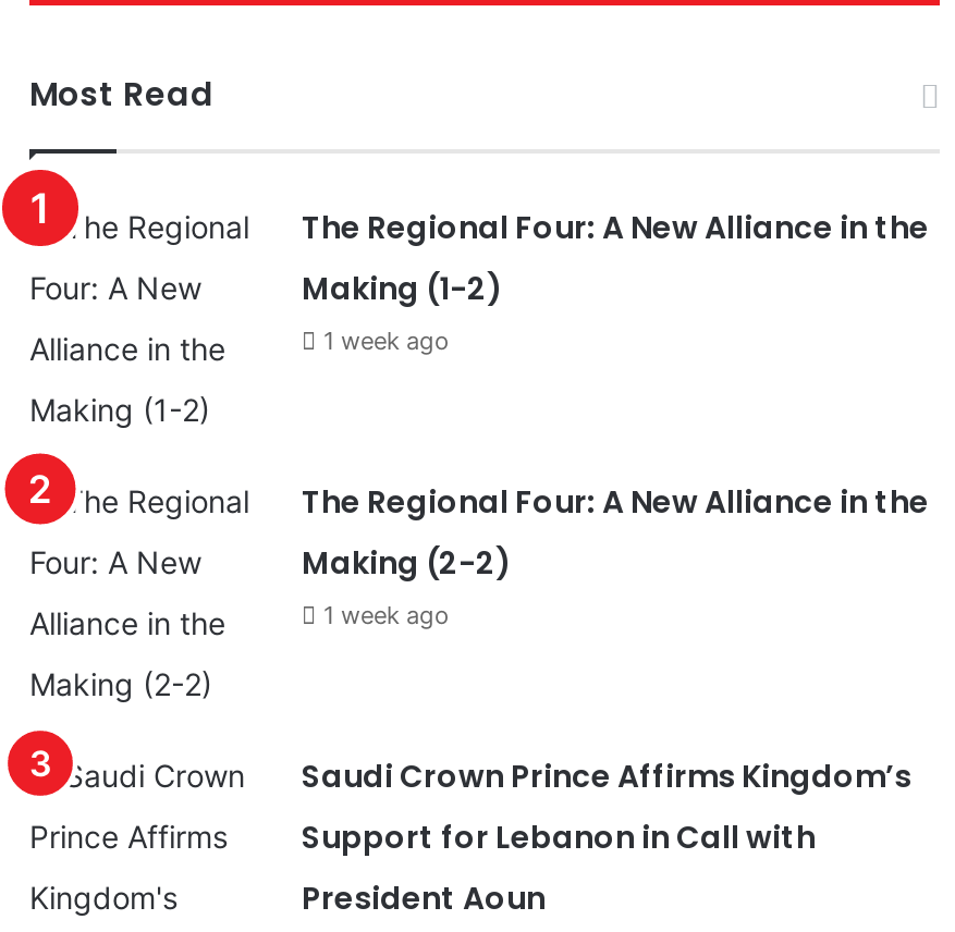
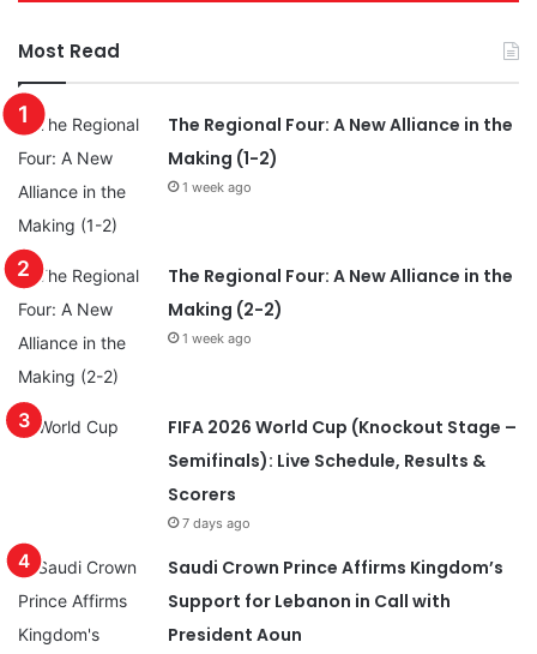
none -> [168,415,517,532] FIFA 2026 World Cup (Knockout Stage – | Semifinals): Live Schedule, Results & | Scorers | 7 days ago

